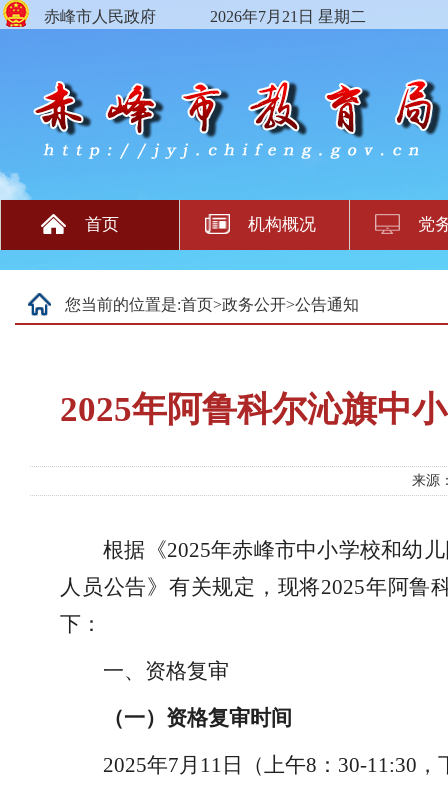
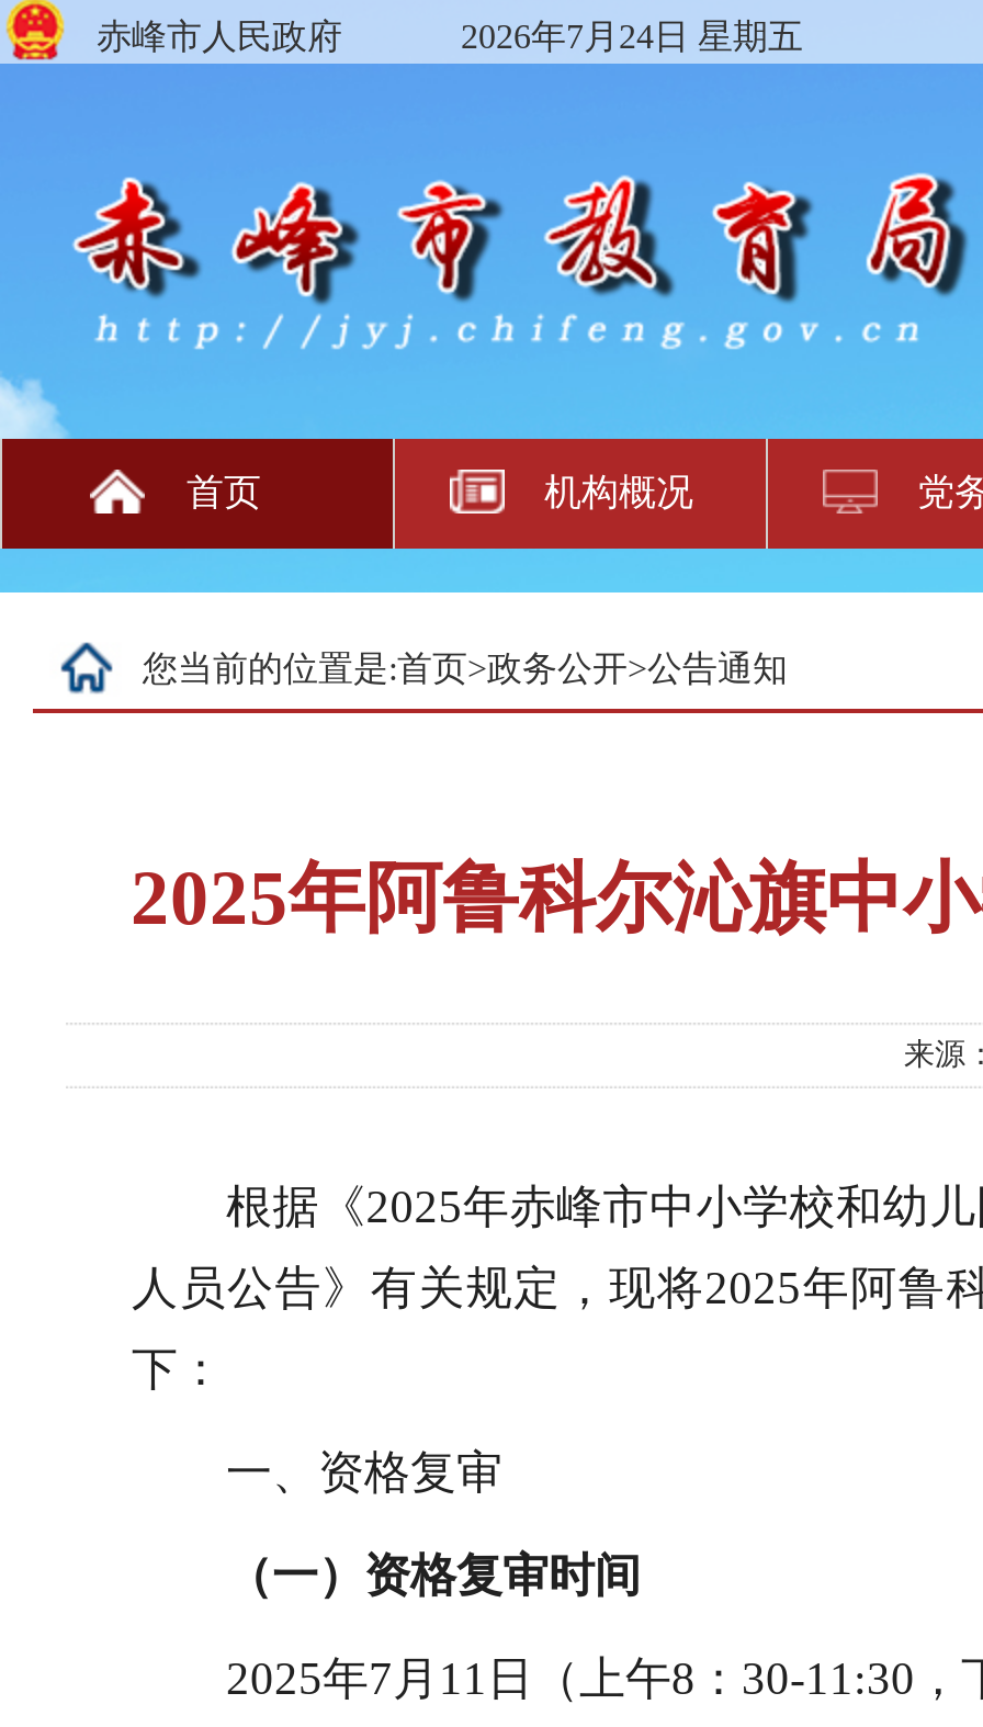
[210,8,366,25] 2026年7月21日 星期二 -> [461,18,803,55] 2026年7月24日 星期五

